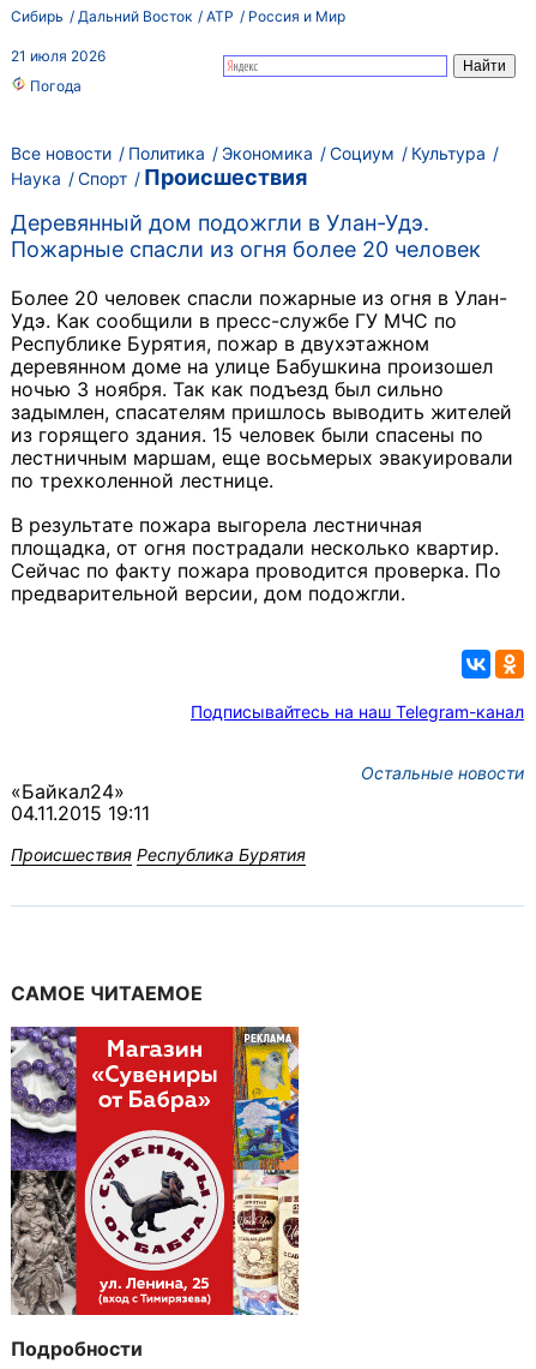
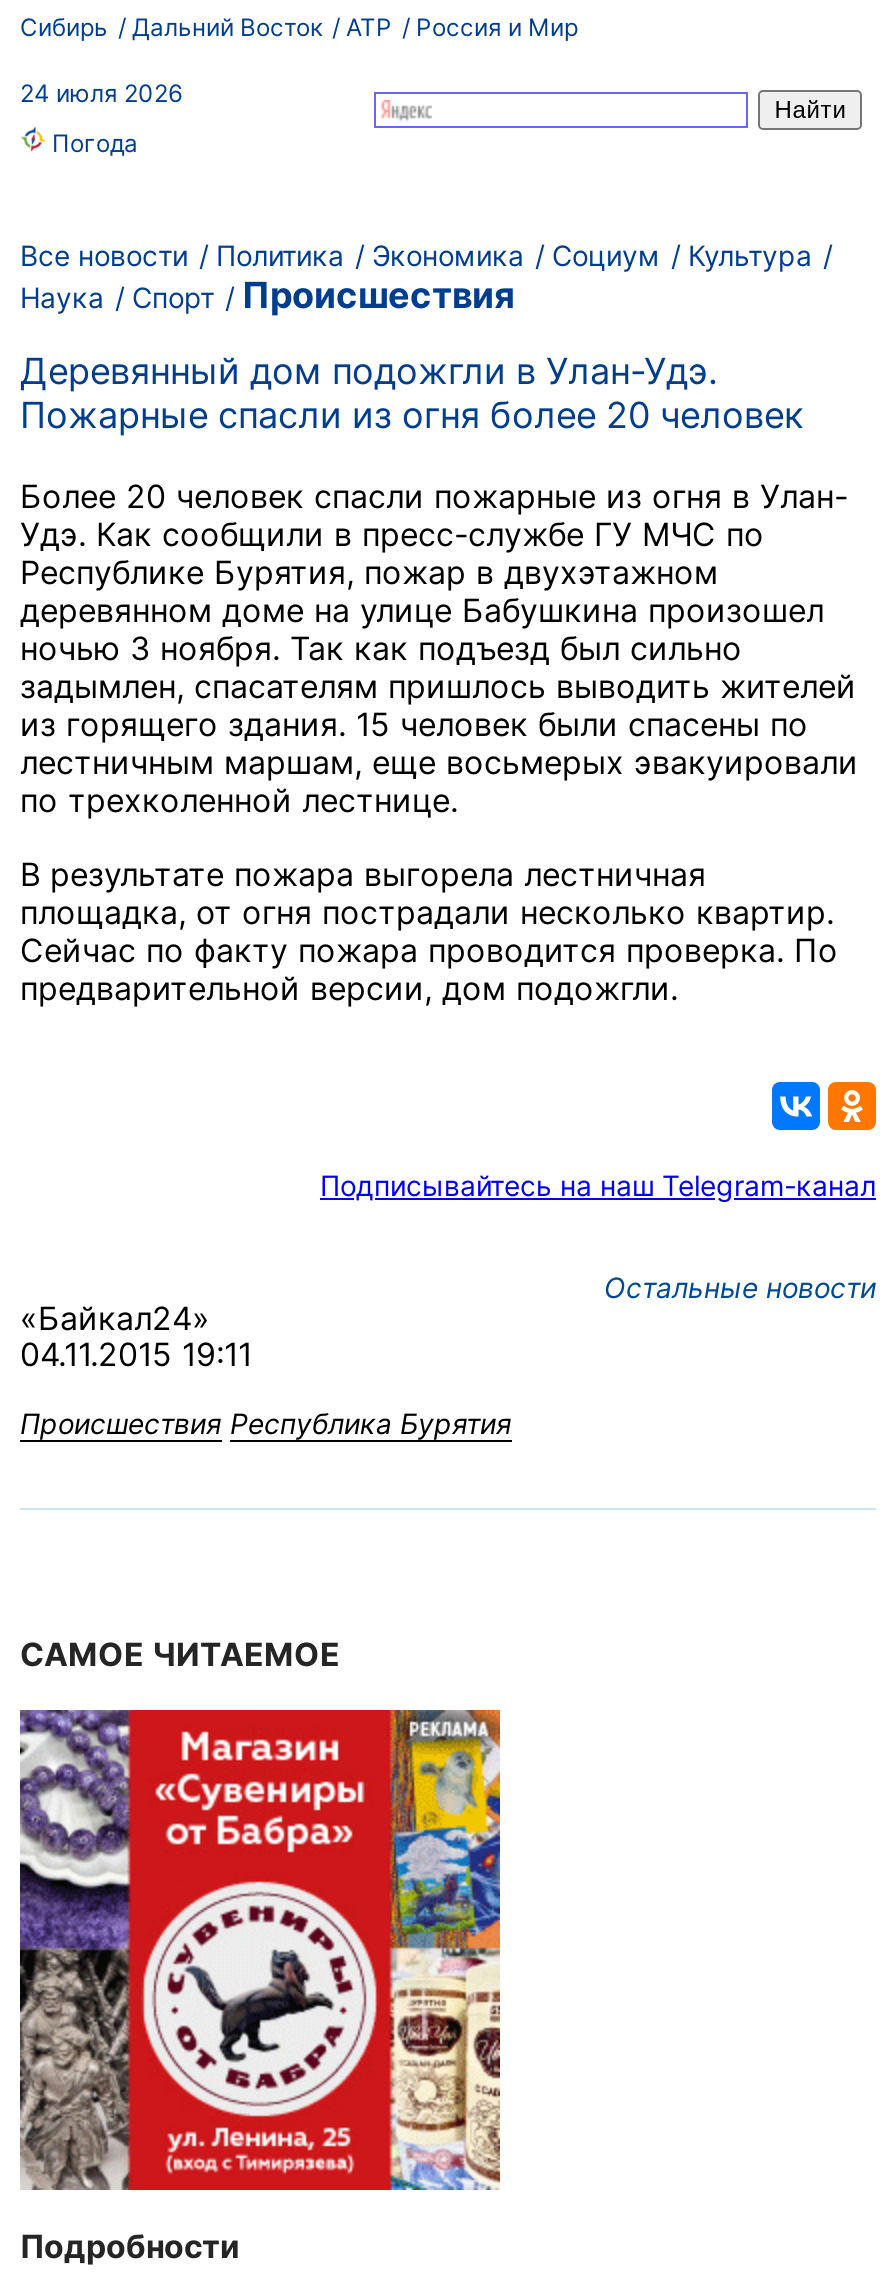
[11,47,106,65] 21 июля 2026 -> [20,78,182,108] 24 июля 2026

